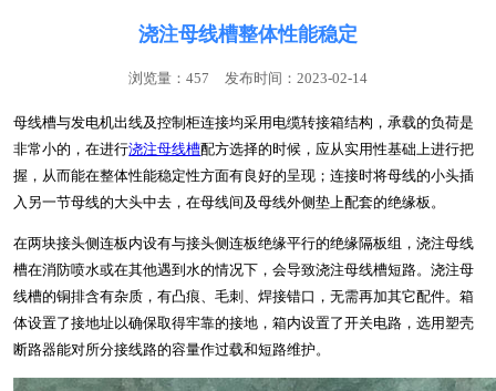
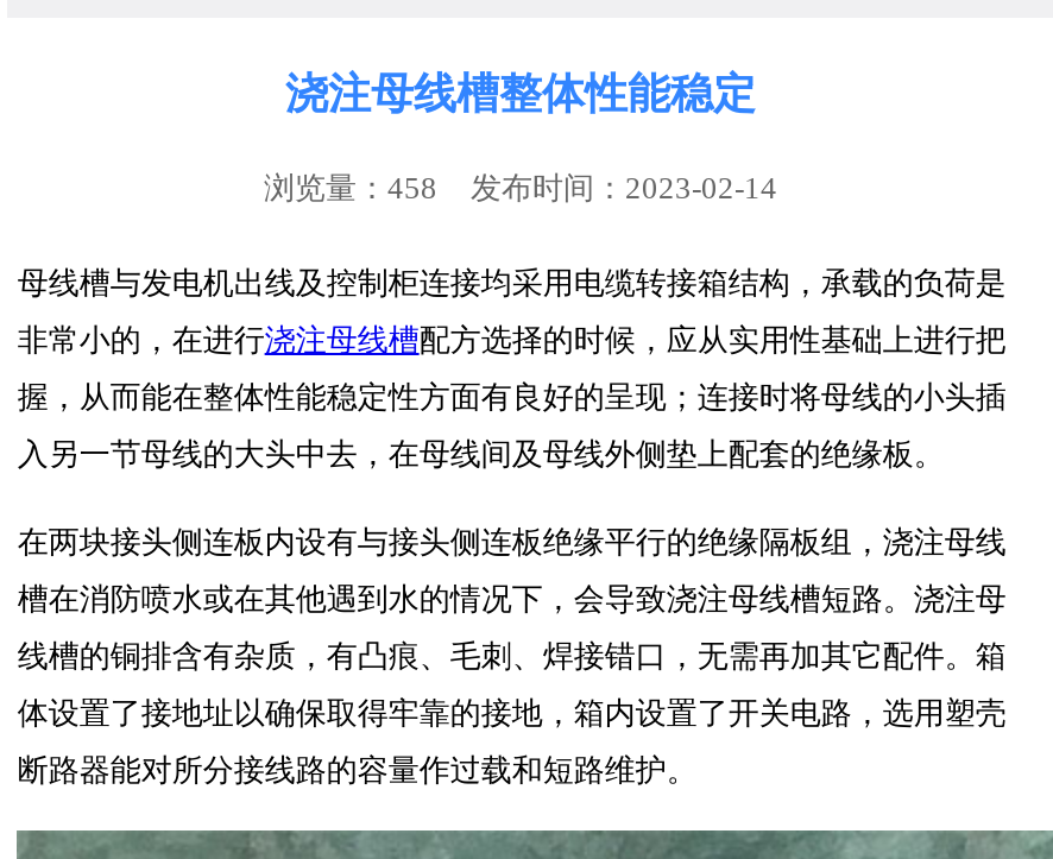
[128,70,368,86] 浏览量：457 发布时间：2023-02-14 -> [264,170,777,206] 浏览量：458 发布时间：2023-02-14

